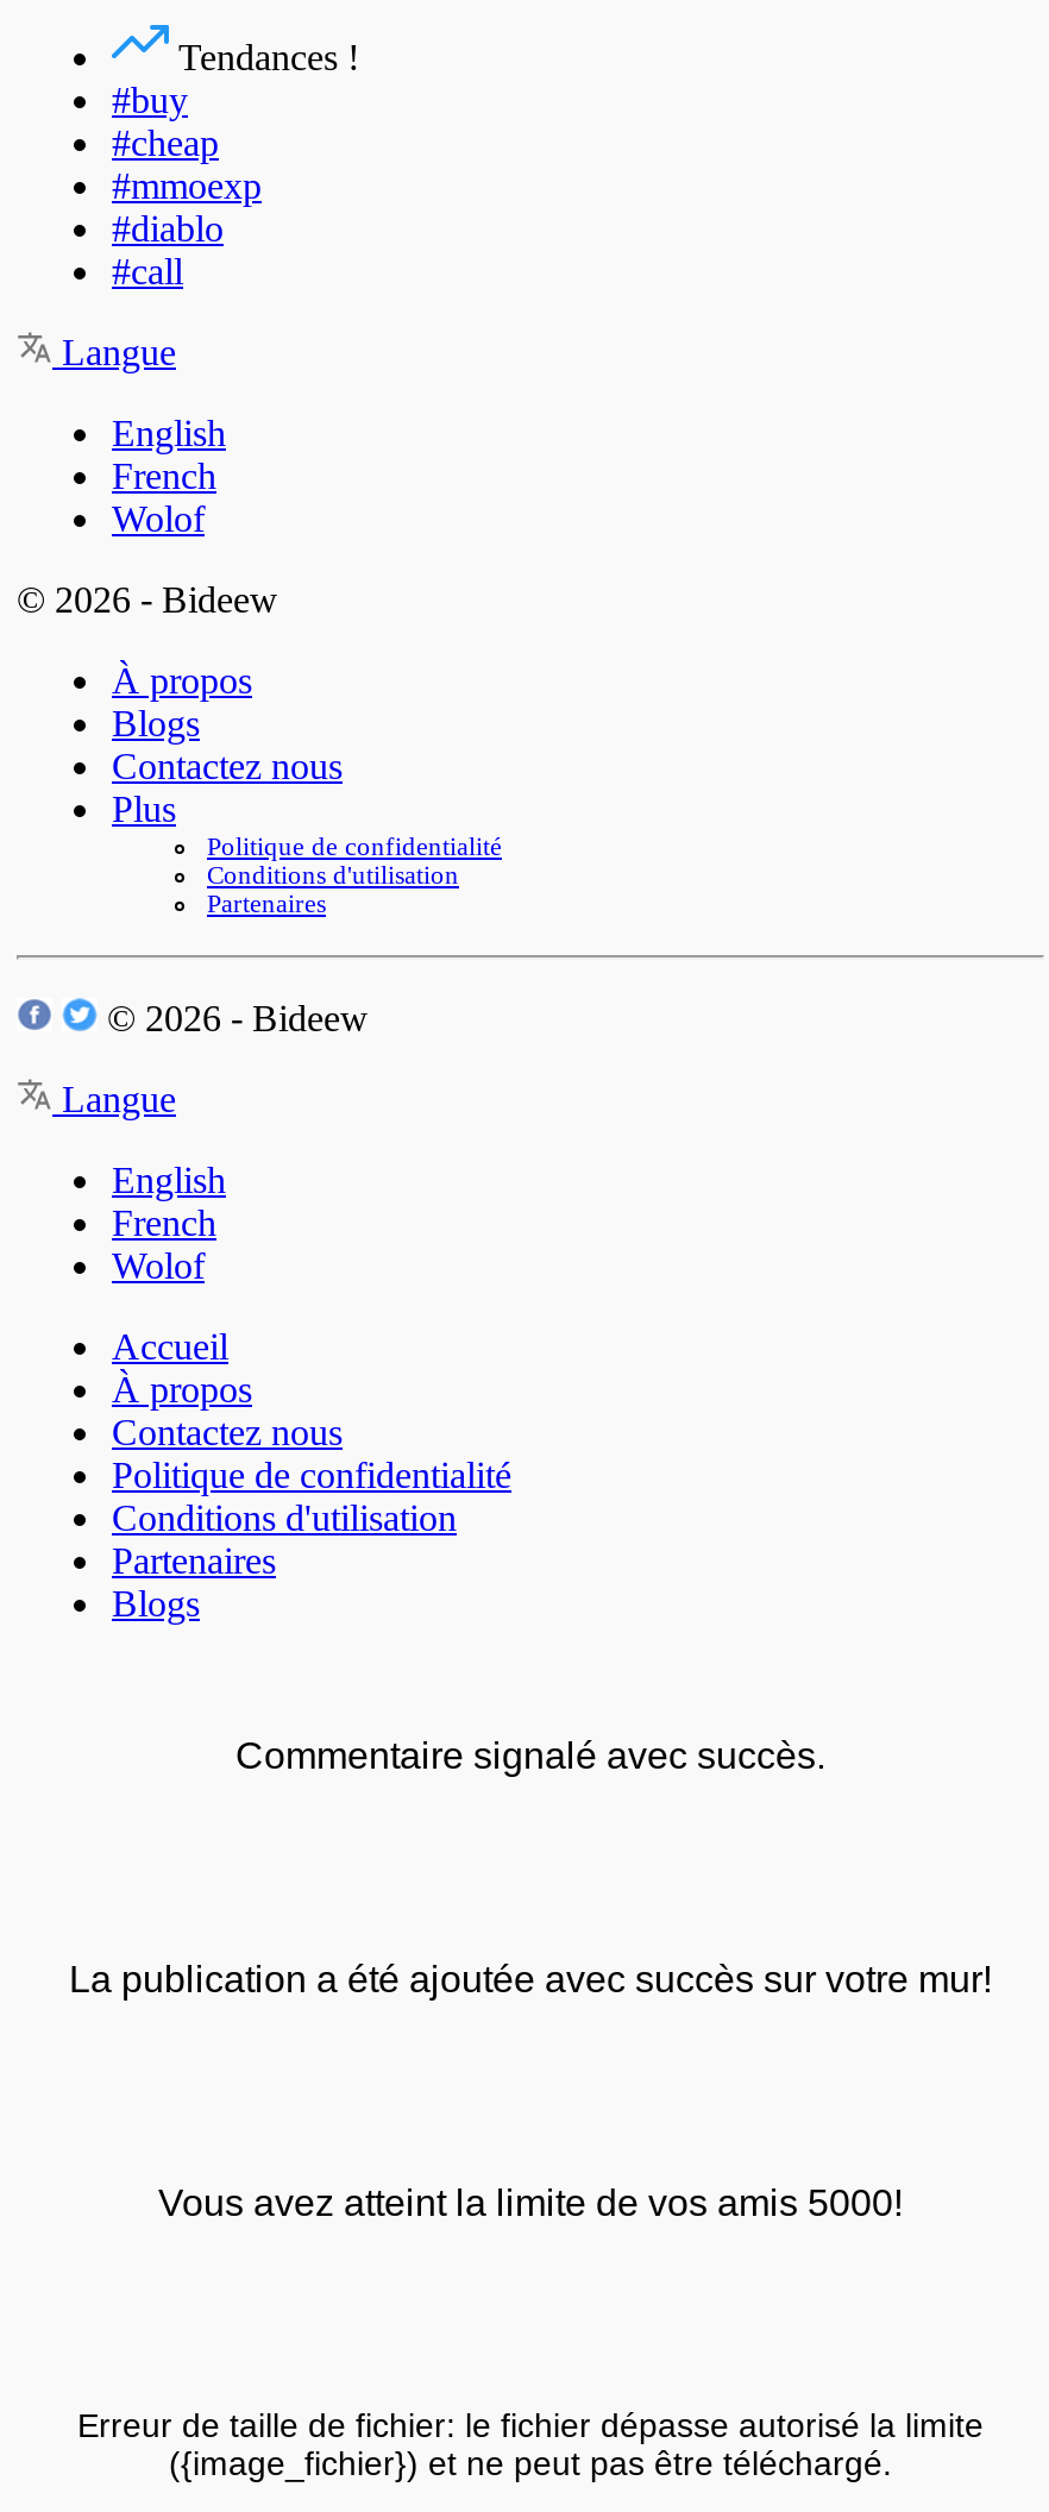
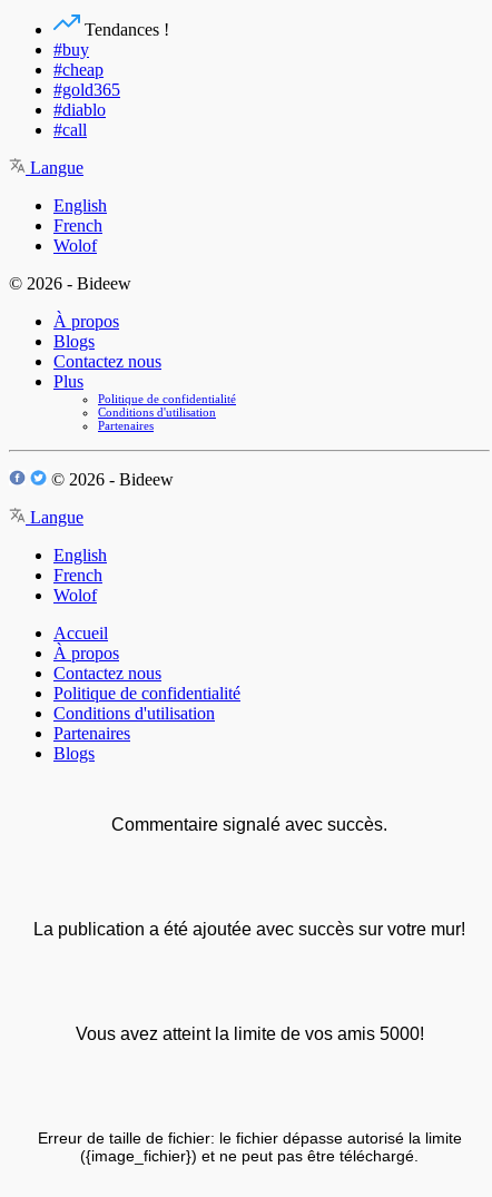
[112,167,262,207] #mmoexp -> [53,81,120,100] #gold365

